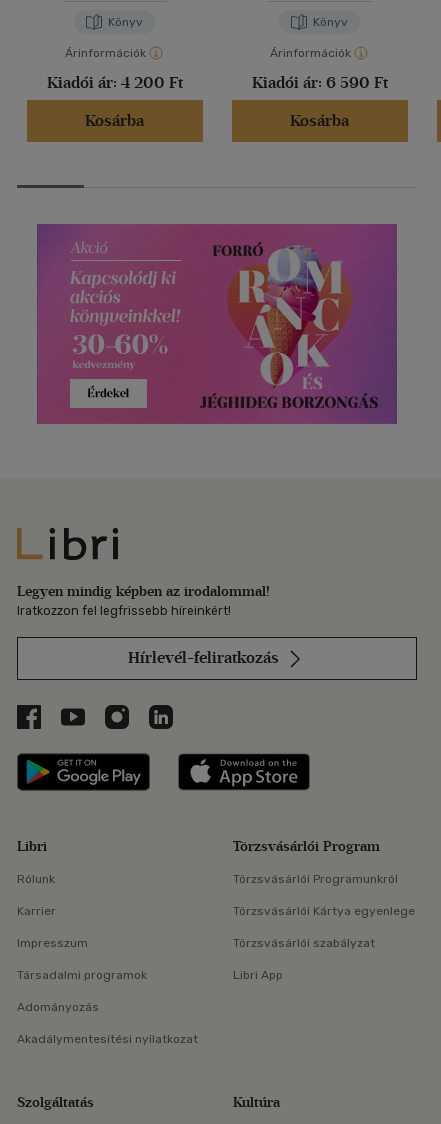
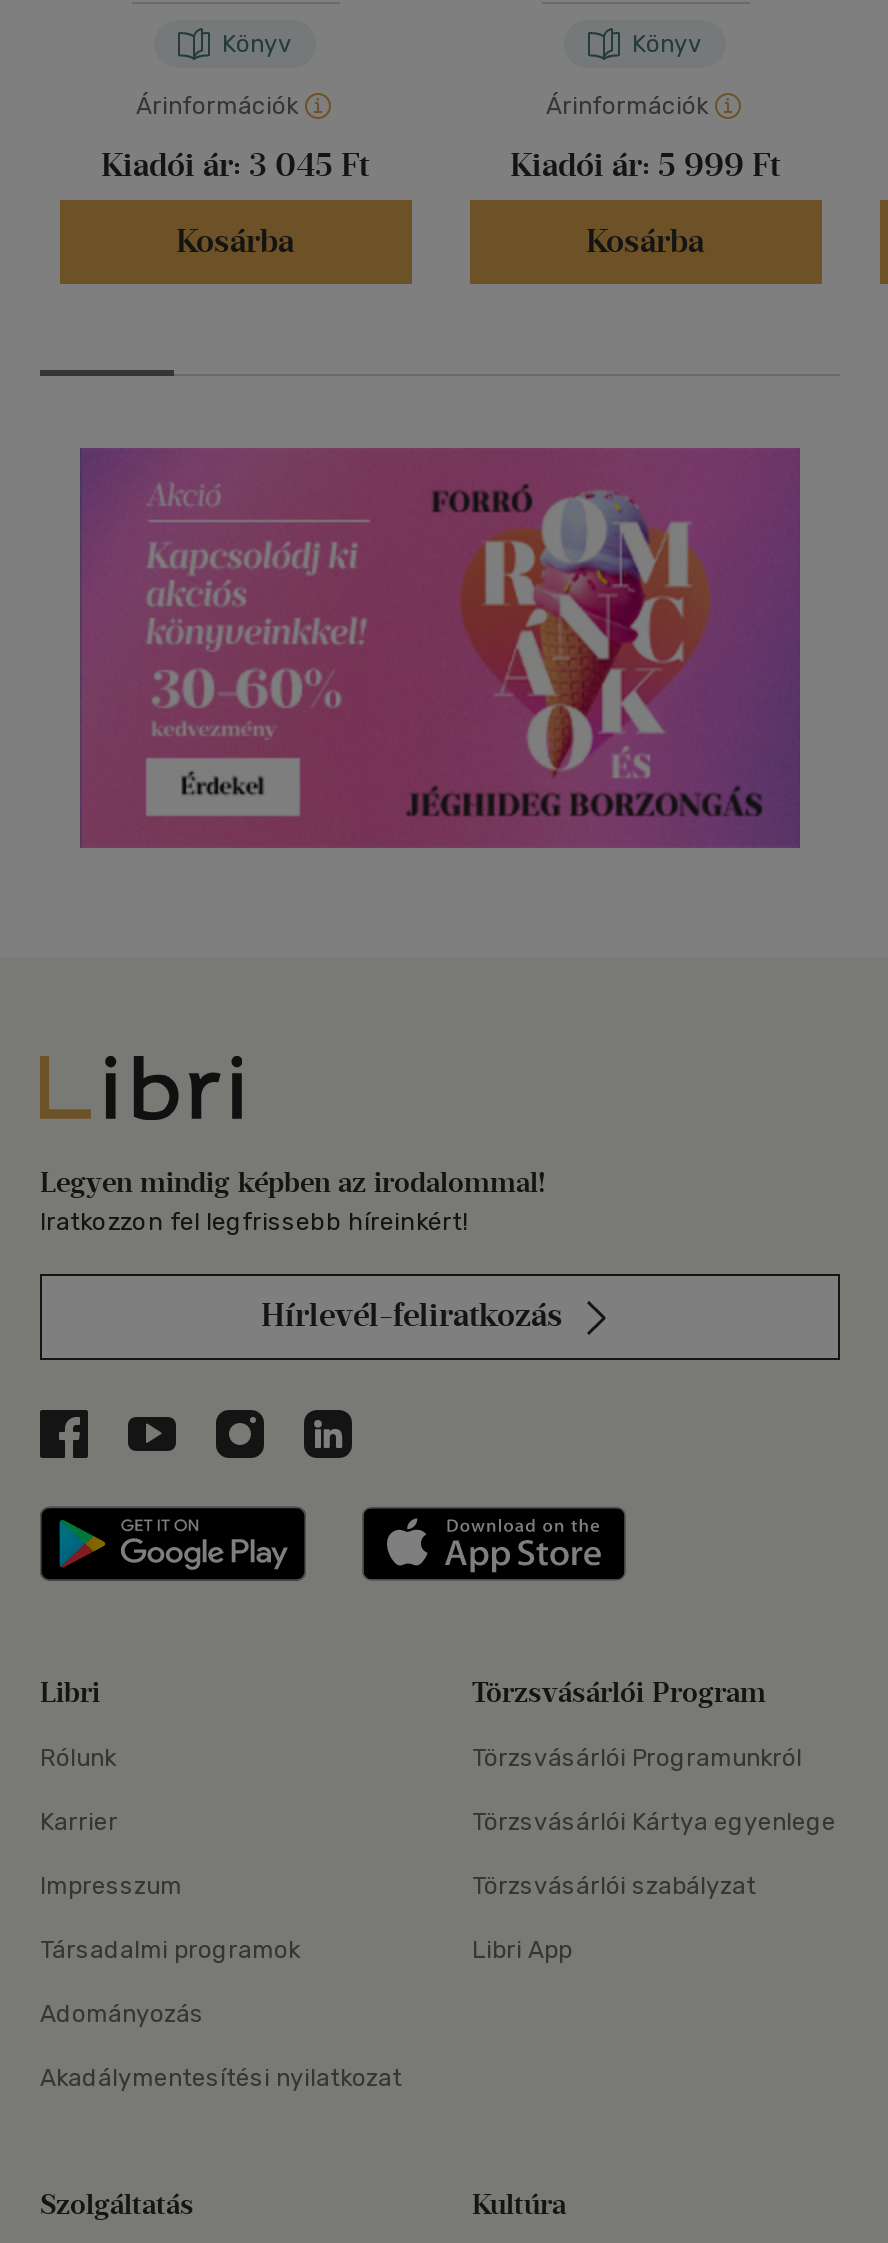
[46,73,182,92] Kiadói ár: 4 200 Ft -> [101,147,369,185] Kiadói ár: 3 045 Ft
[251,73,387,92] Kiadói ár: 6 590 Ft -> [510,147,780,185] Kiadói ár: 5 999 Ft

